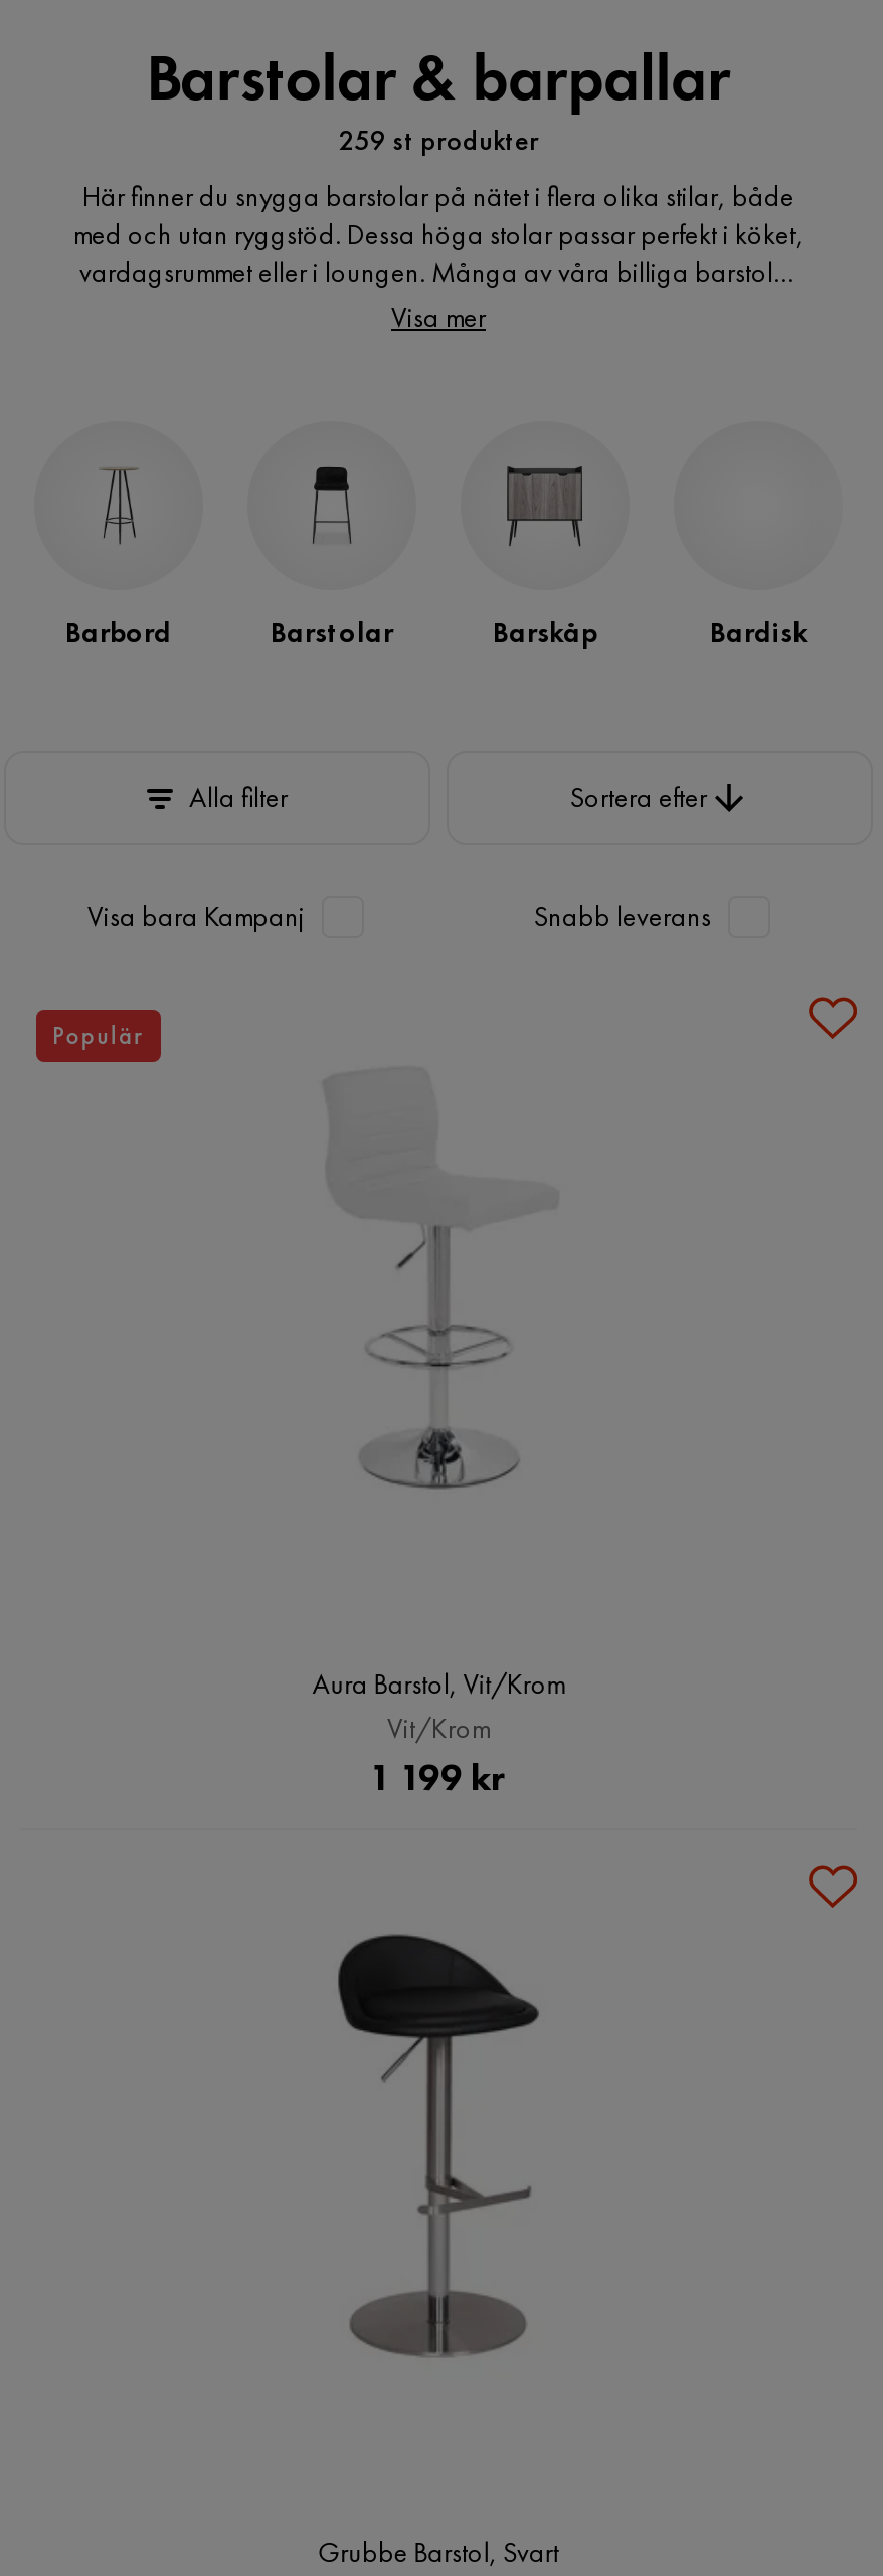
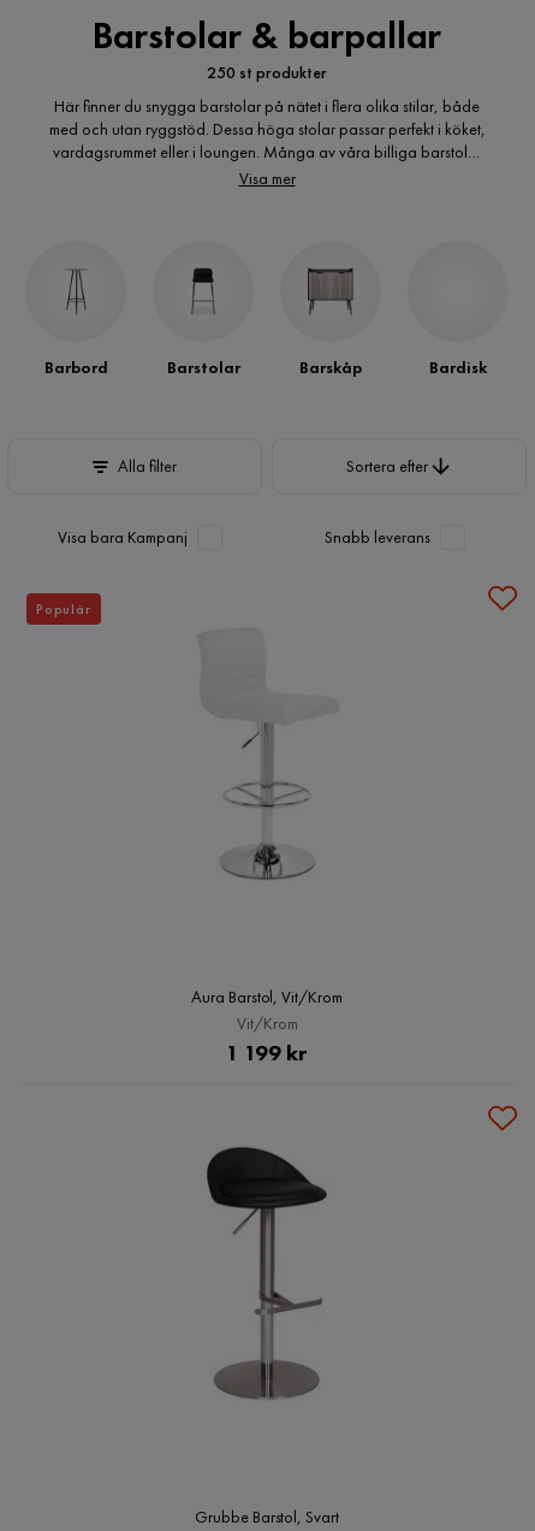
[338,122,539,158] 259 st produkter -> [207,61,327,83] 250 st produkter

